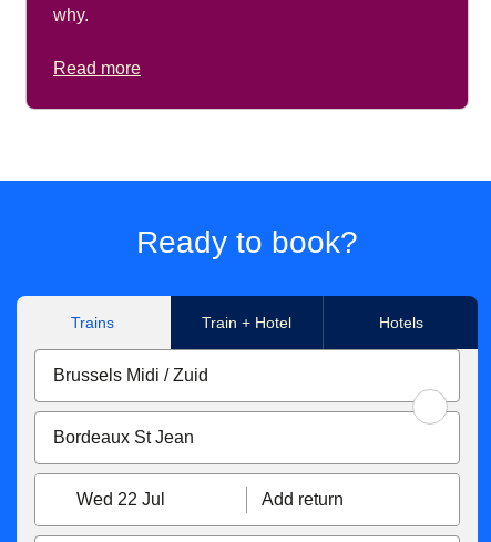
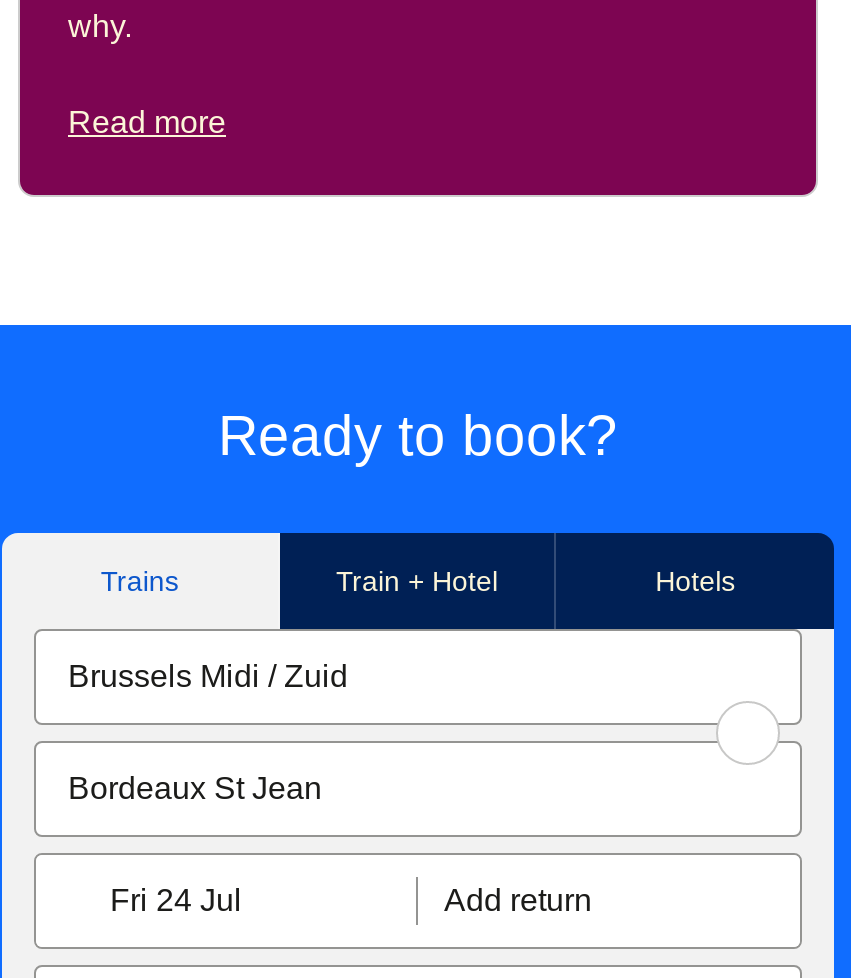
[76,490,165,509] Wed 22 Jul -> [110,883,242,917] Fri 24 Jul

